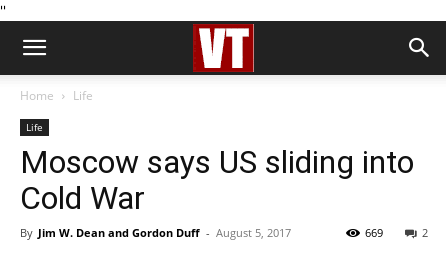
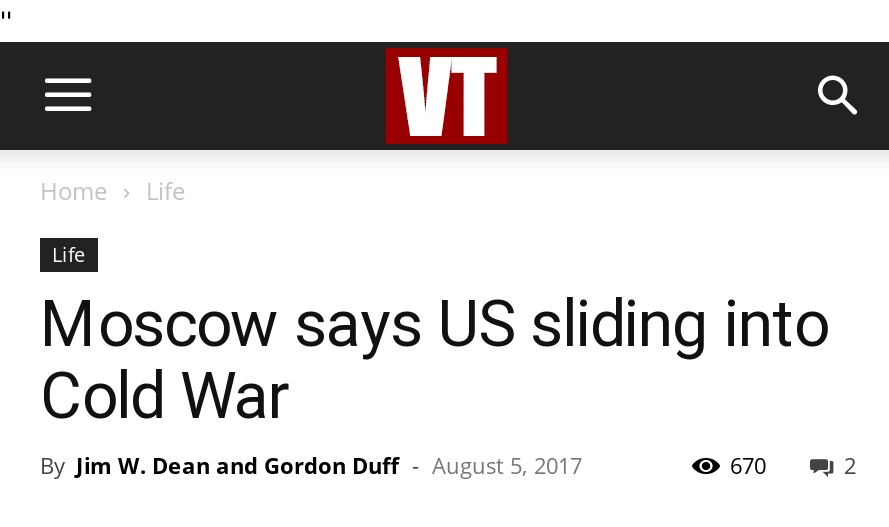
[365,225,383,240] 669 -> [730,450,766,480] 670

